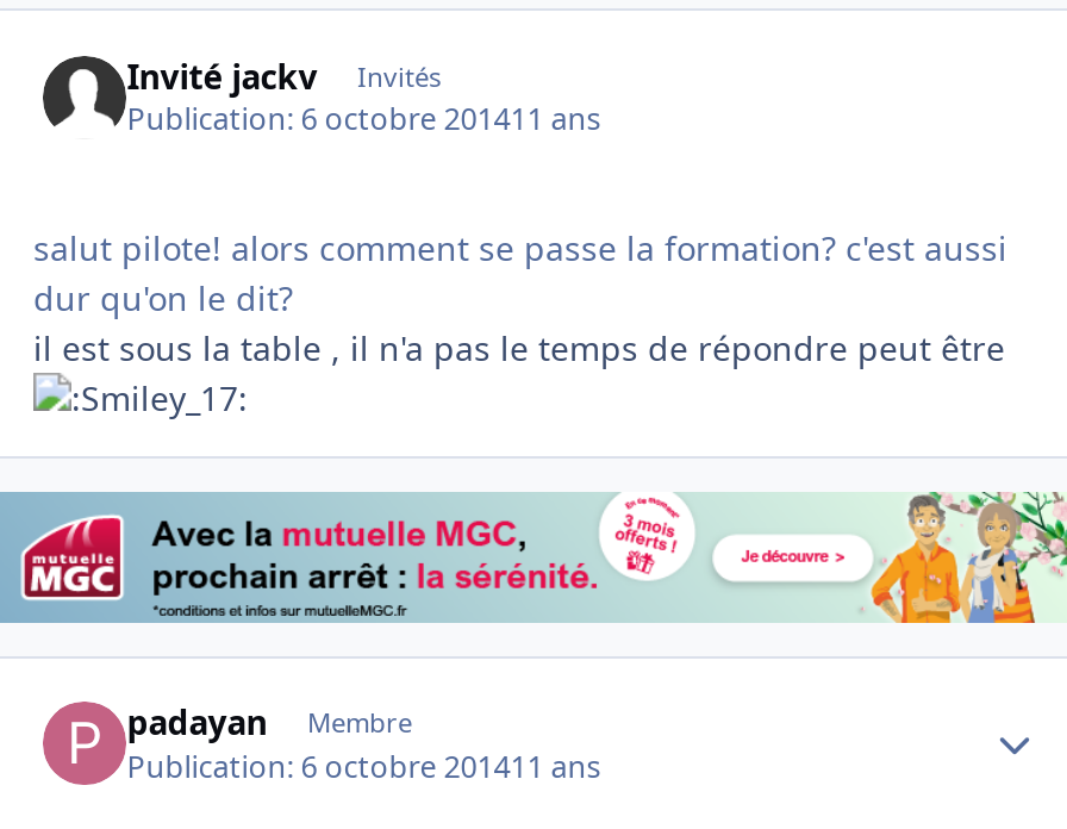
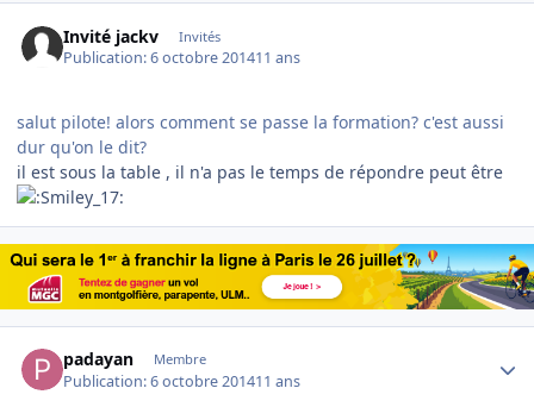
[7,490,1060,625] [image] -> [4,243,530,311] [image]

